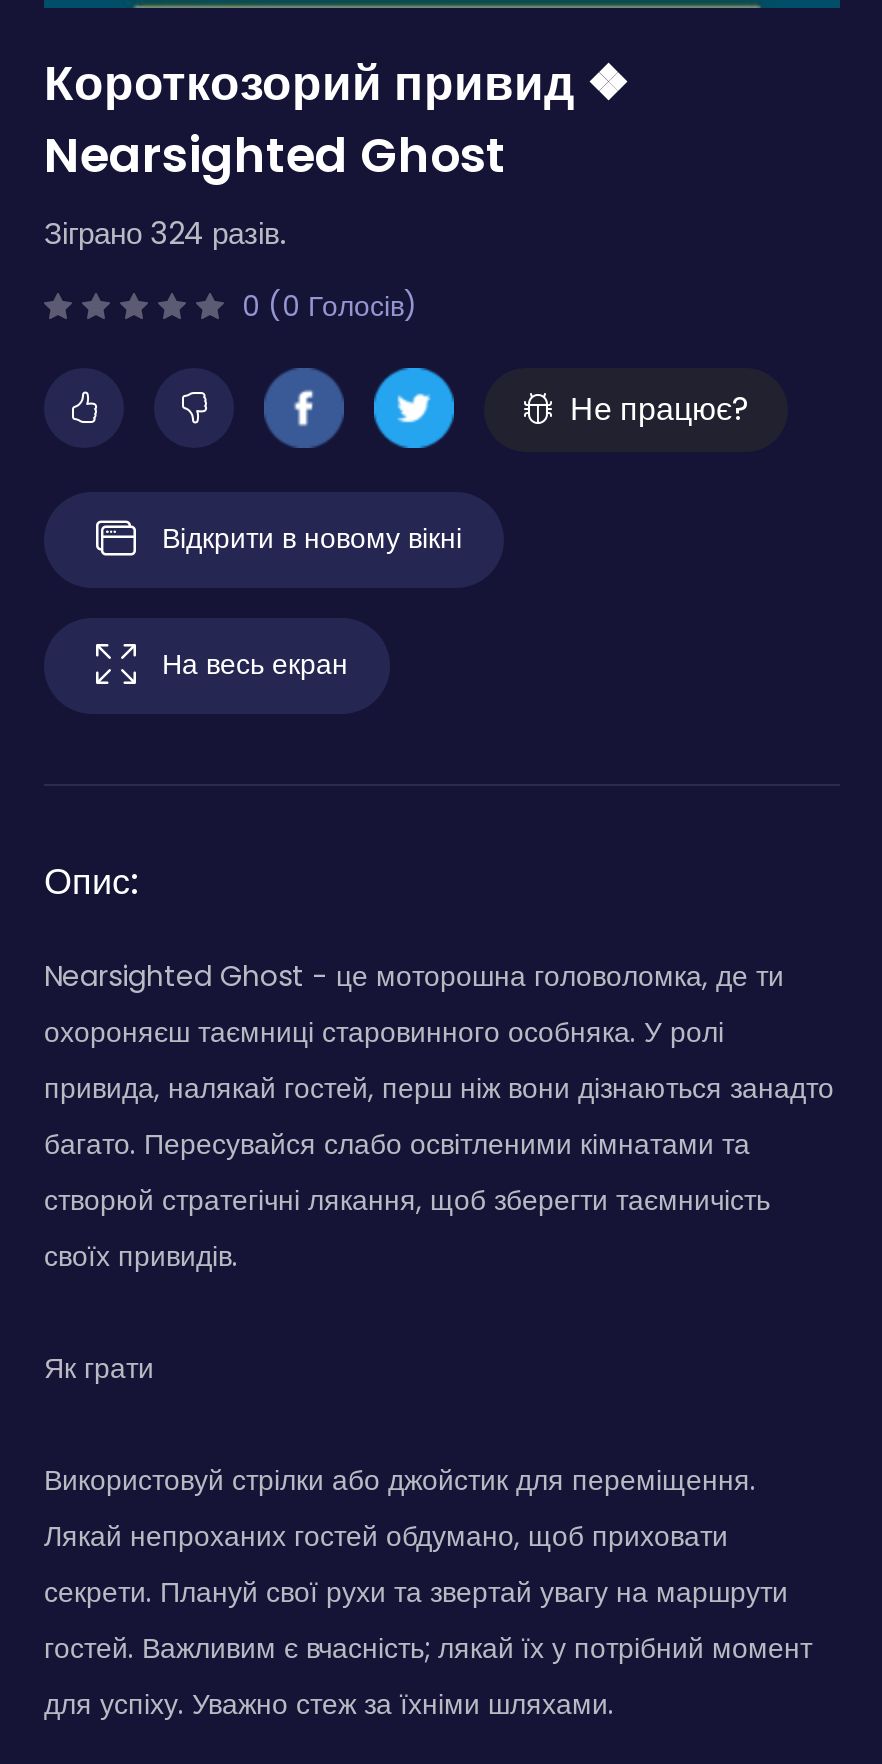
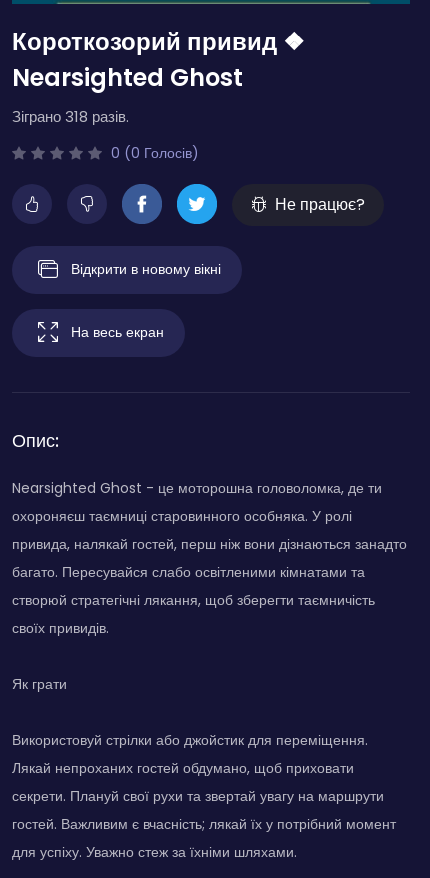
[44,212,286,254] Зіграно 324 разів. -> [12,106,129,127] Зіграно 318 разів.

